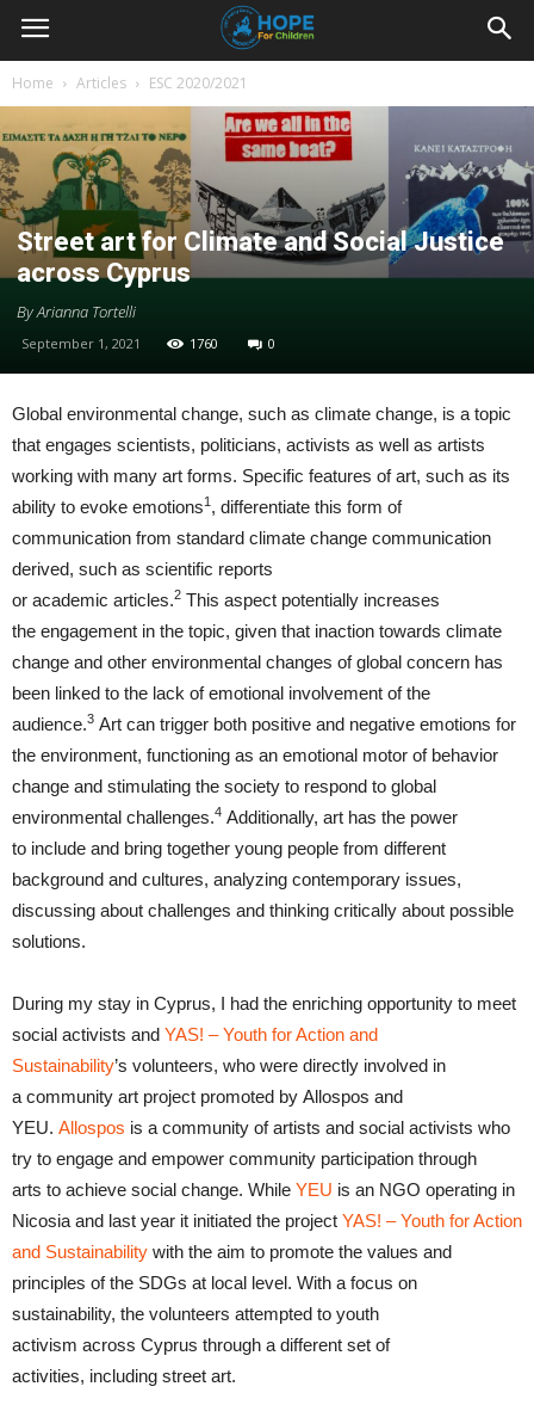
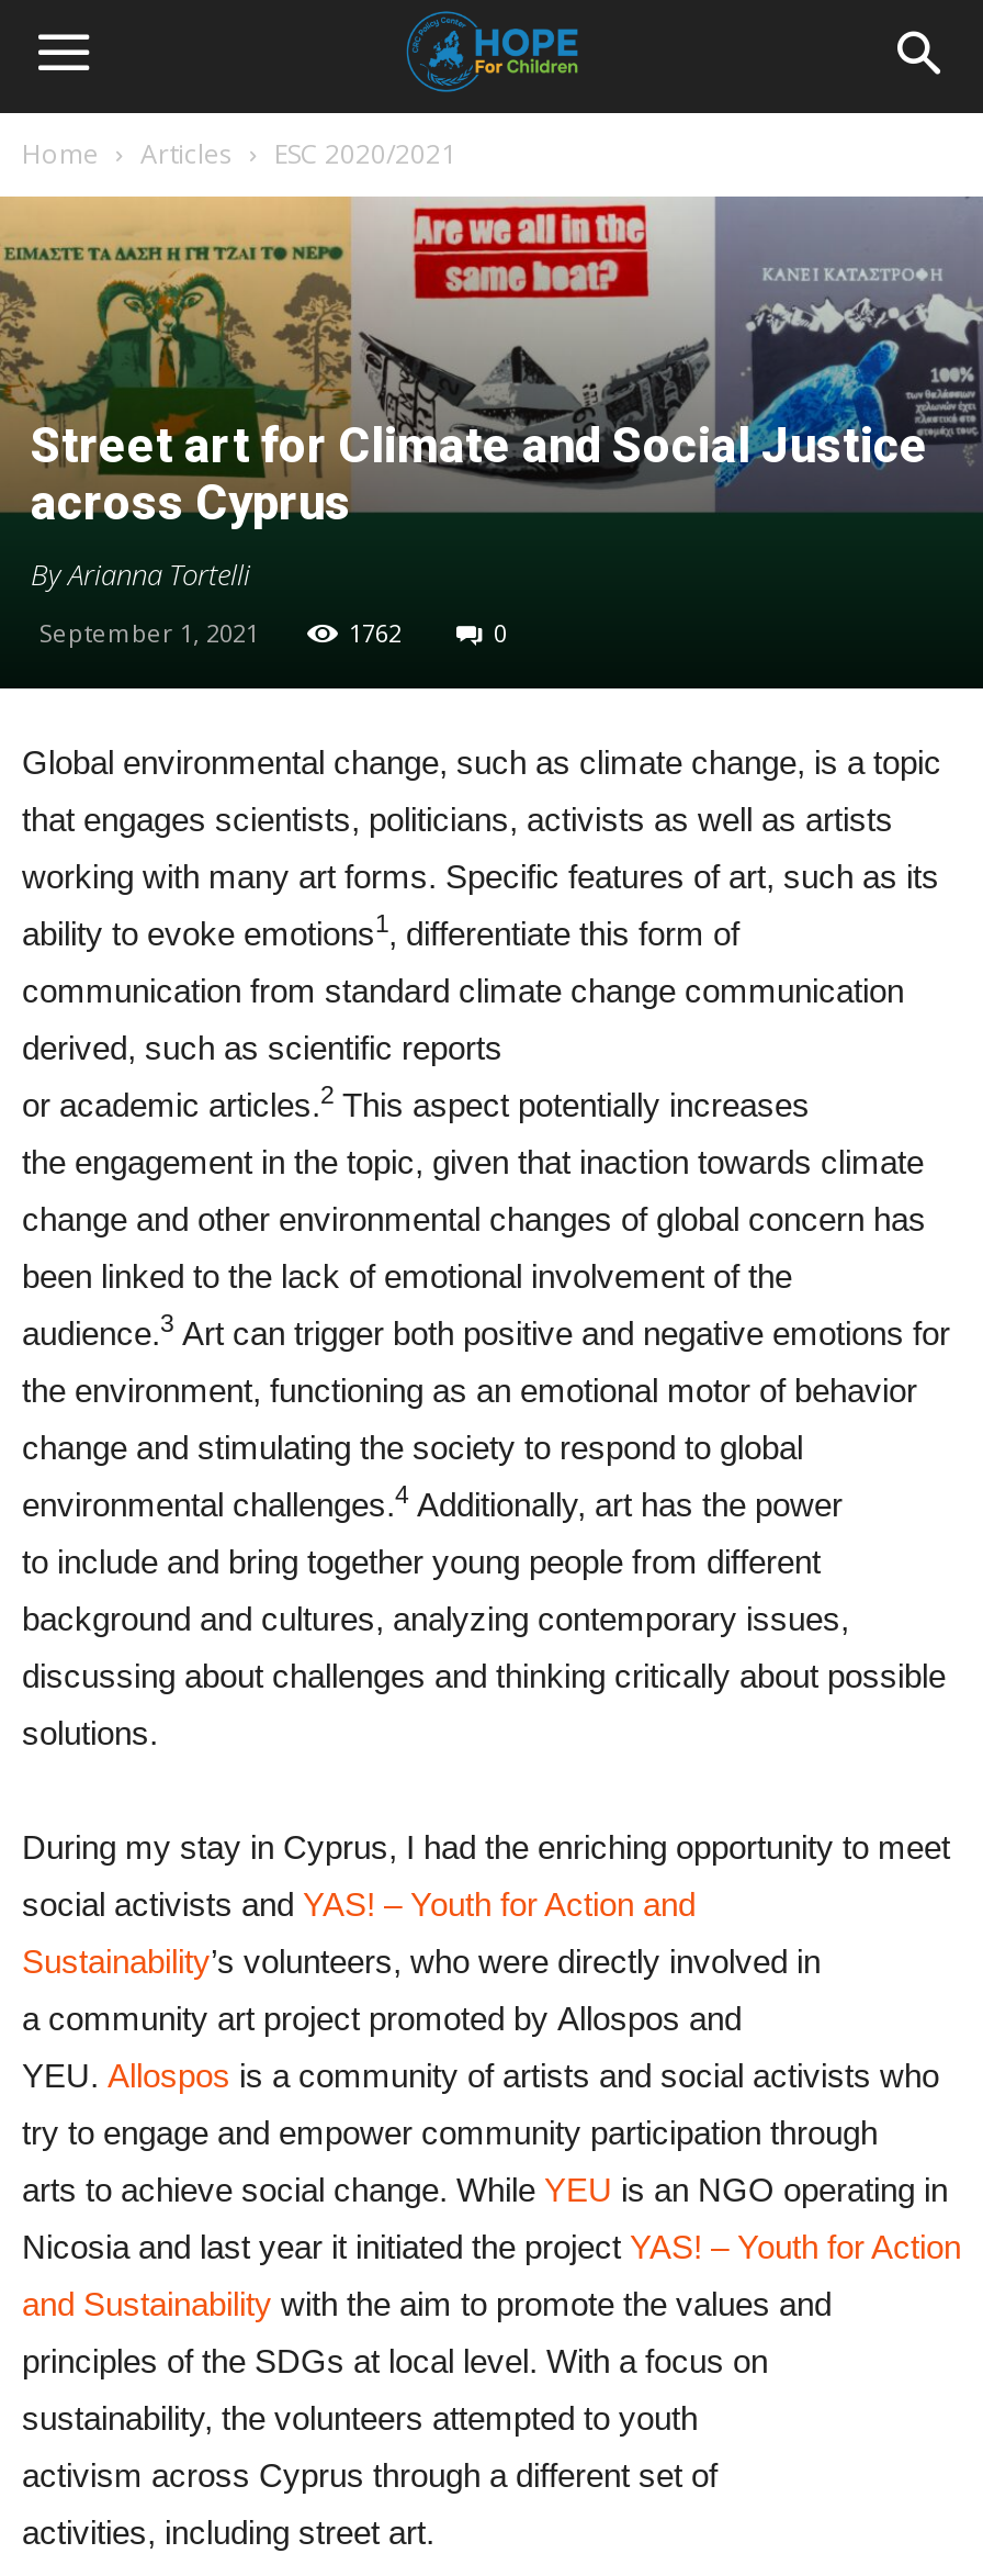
[190,334,218,352] 1760 -> [349,616,402,649] 1762

